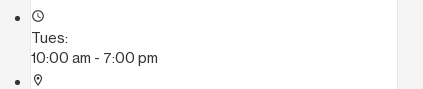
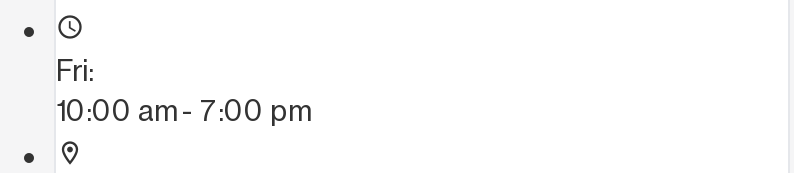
[31,29,71,46] Tues: -> [56,54,100,88] Fri:

